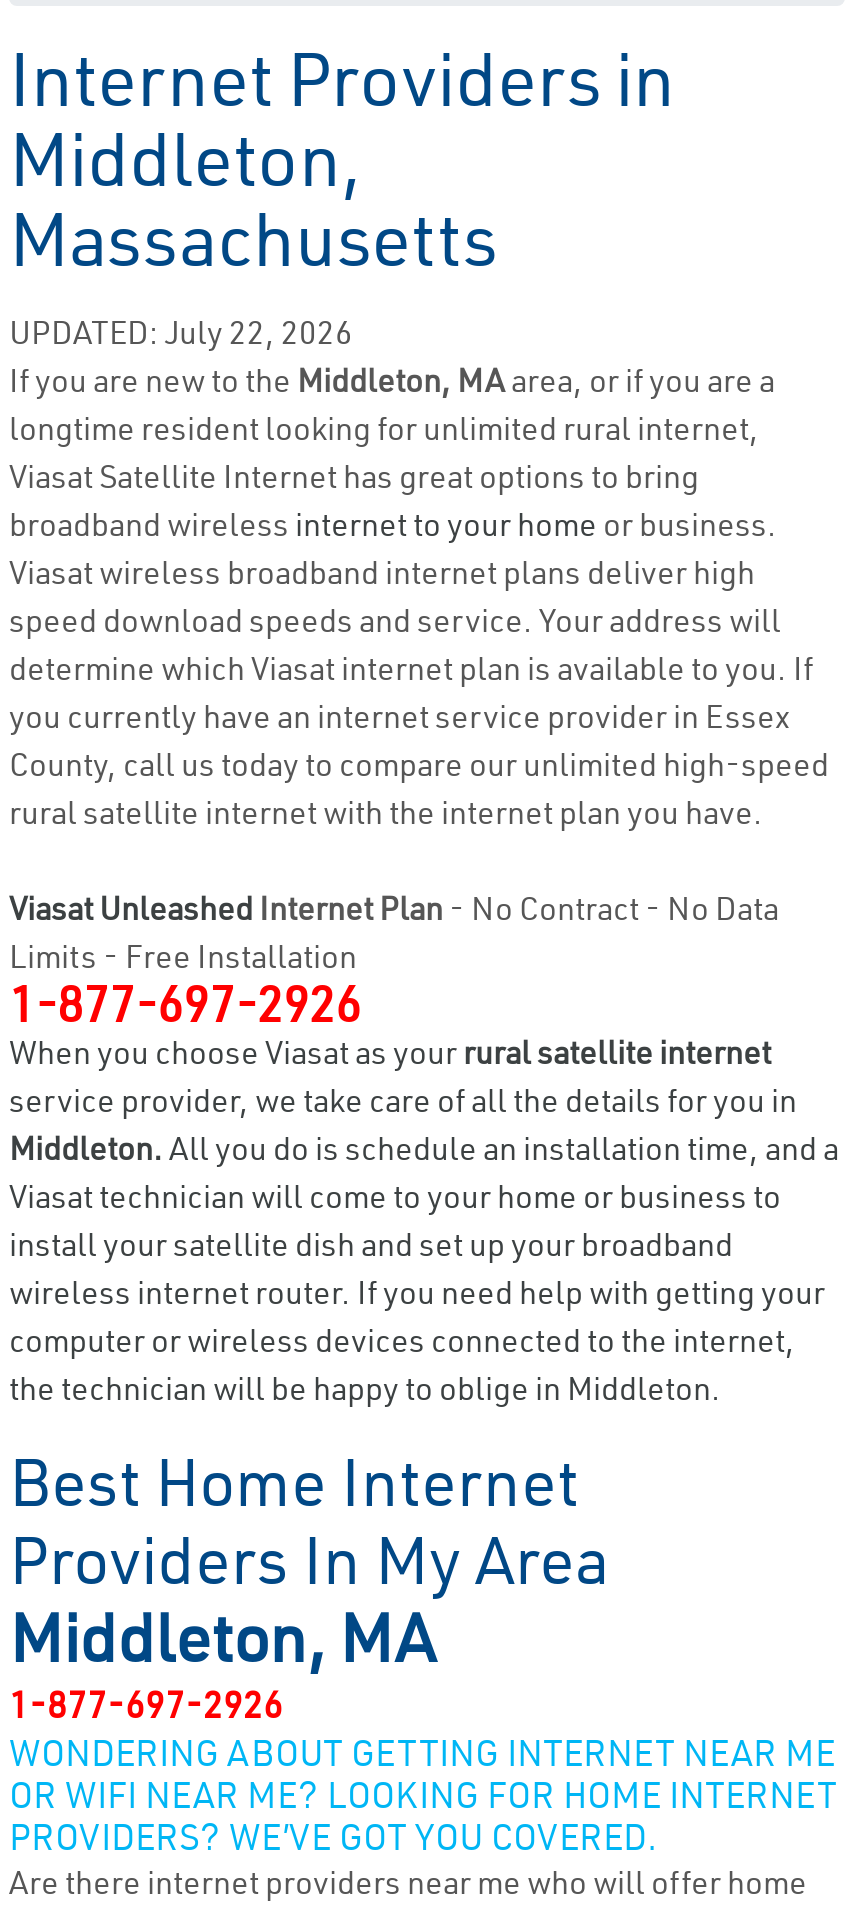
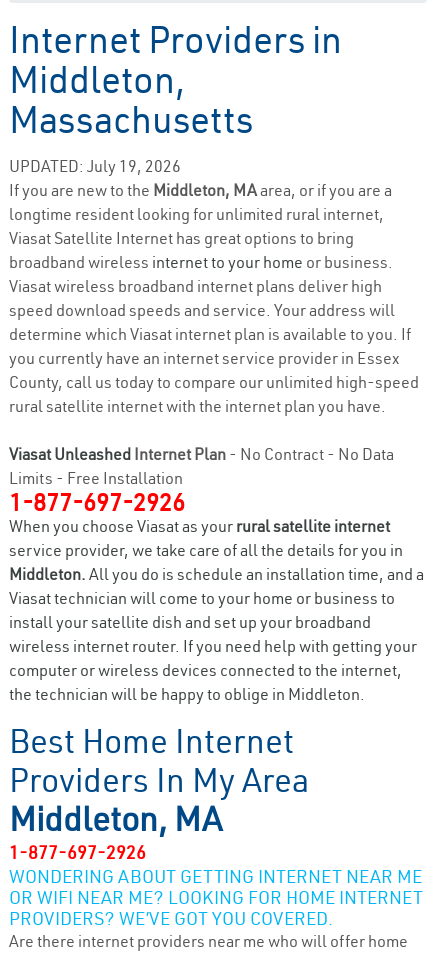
[9,312,353,352] UPDATED: July 22, 2026 -> [9,156,181,176] UPDATED: July 19, 2026

